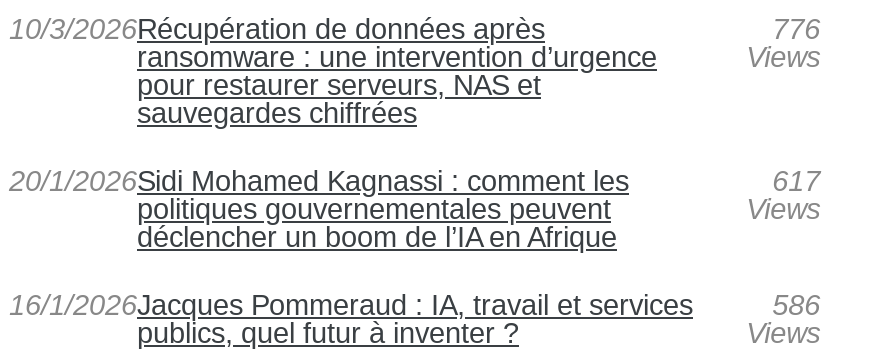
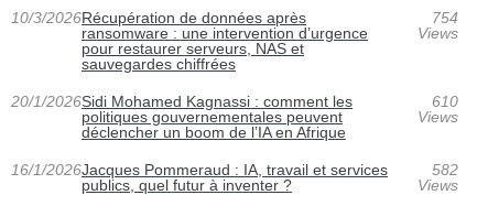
[772,14,820,46] 776 -> [431,9,458,27] 754
[772,166,820,198] 617 -> [431,93,458,110] 610
[772,290,820,322] 586 -> [431,161,458,179] 582

